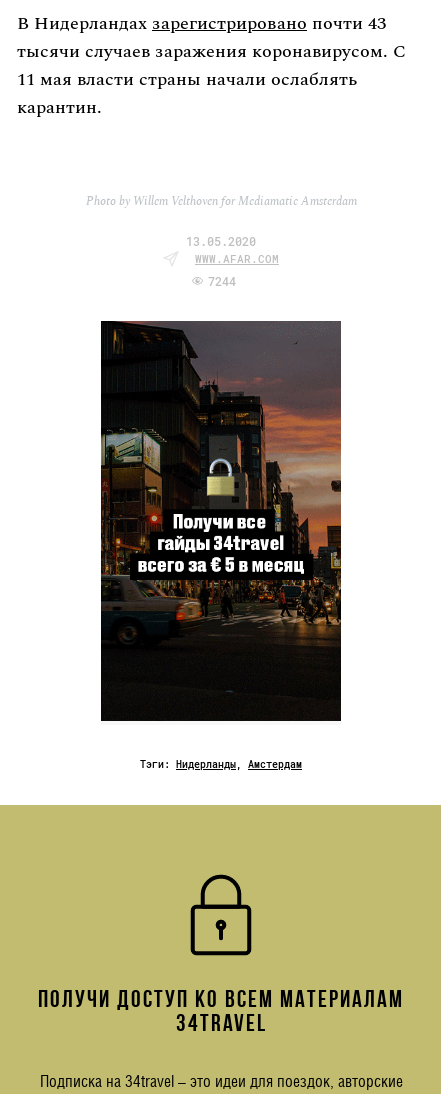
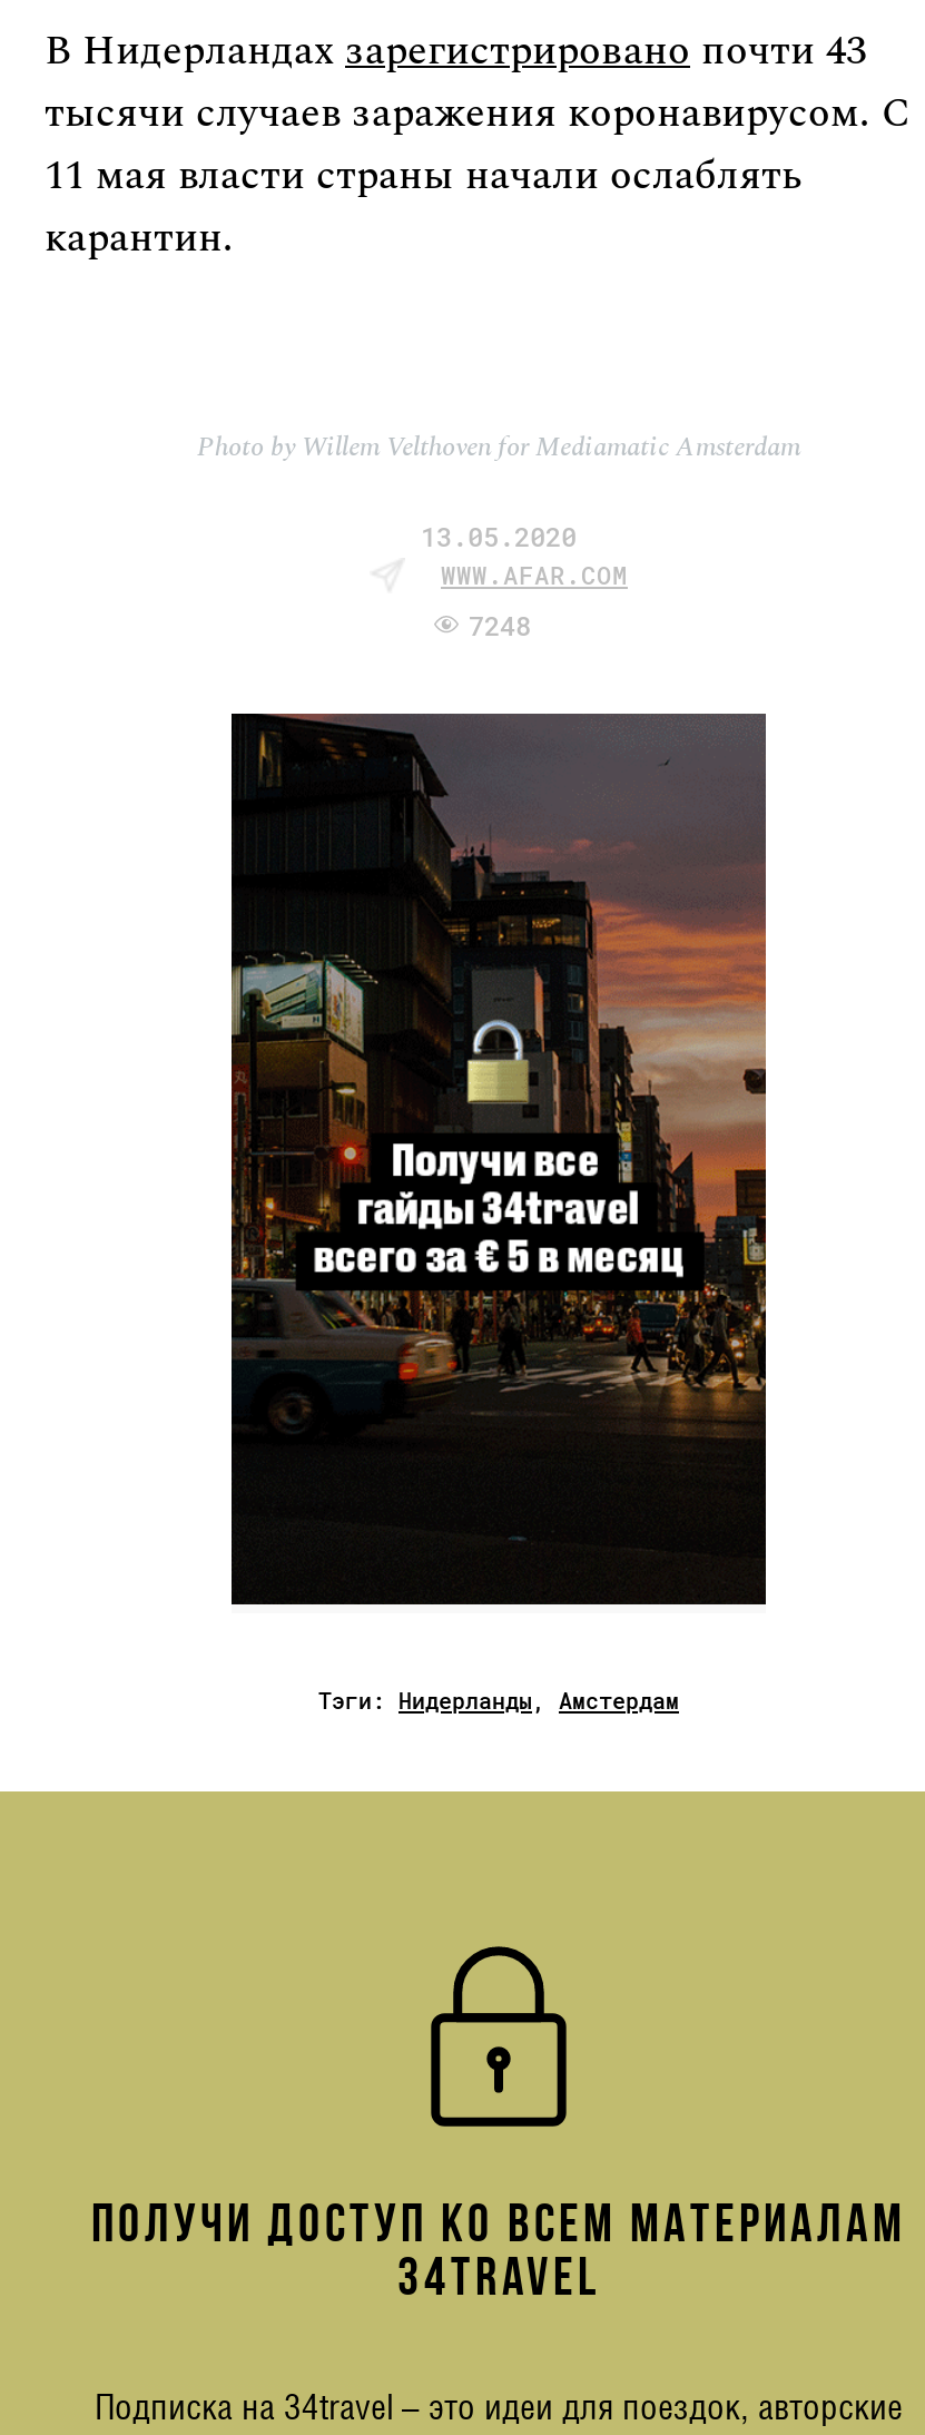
[207,273,235,289] 7244 -> [469,607,531,643] 7248

